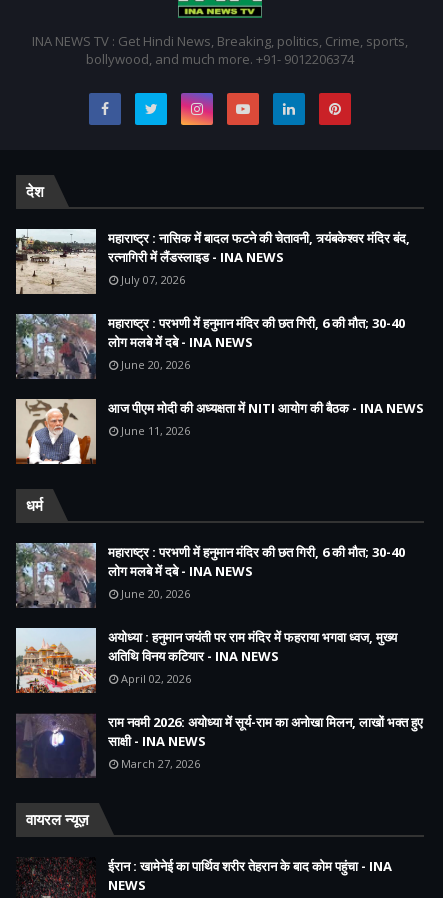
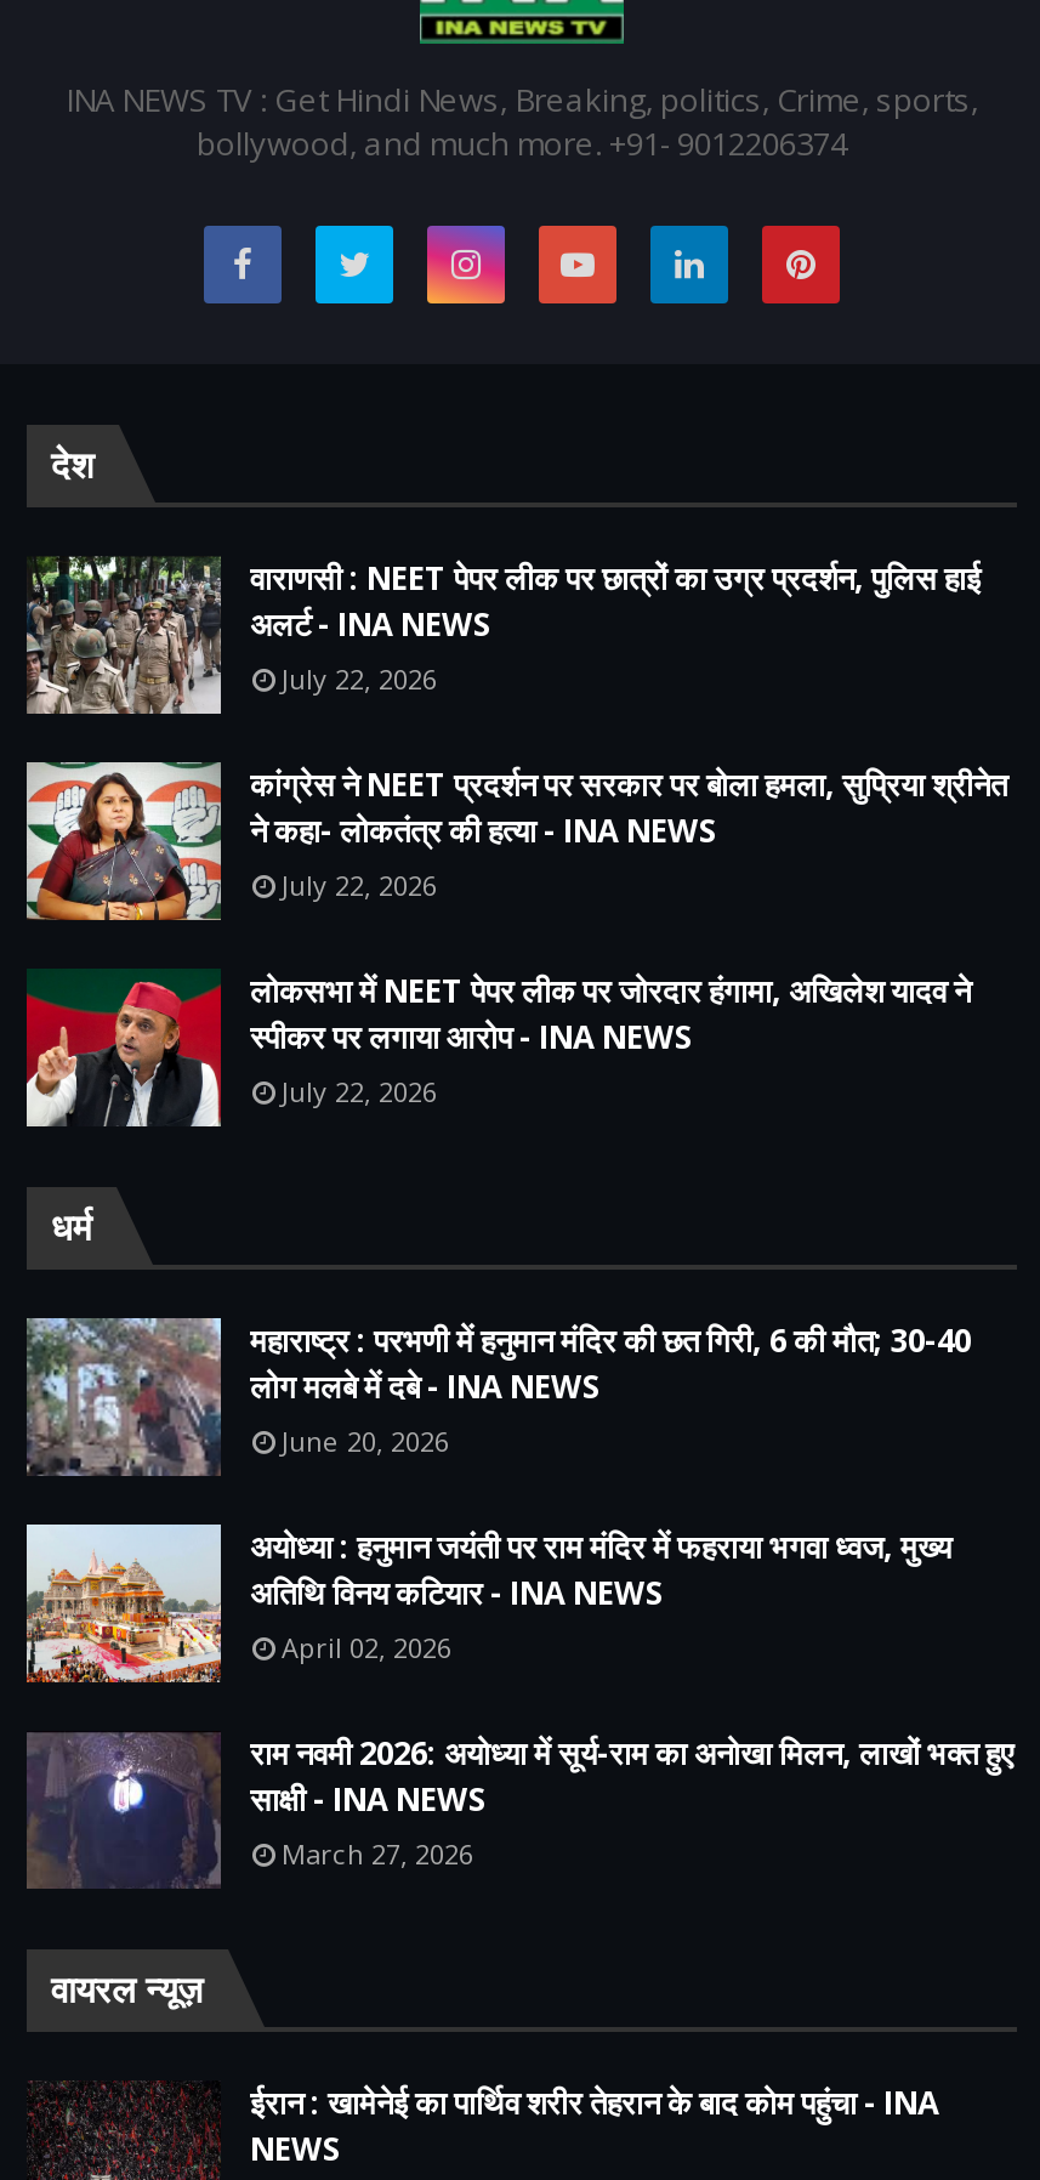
[15,228,410,294] [image] | महाराष्ट्र : नासिक में बादल फटने की चेतावनी, त्र्यंबकेश्वर मंदिर बंद, | रत्नागिरी में लैंडस्लाइड - INA NEWS | July 07, 2026 -> [27,556,981,714] [image] | वाराणसी : NEET पेपर लीक पर छात्रों का उग्र प्रदर्शन, पुलिस हाई | अलर्ट - INA NEWS | July 22, 2026
[16,314,405,380] [image] | महाराष्ट्र : परभणी में हनुमान मंदिर की छत गिरी, 6 की मौत; 30-40 | लोग मलबे में दबे - INA NEWS | June 20, 2026 -> [27,762,1007,922] [image] | कांग्रेस ने NEET प्रदर्शन पर सरकार पर बोला हमला, सुप्रिया श्रीनेत | ने कहा- लोकतंत्र की हत्या - INA NEWS | July 22, 2026
[15,398,424,465] [image] | आज पीएम मोदी की अध्यक्षता में NITI आयोग की बैठक - INA NEWS | June 11, 2026 -> [24,969,971,1129] [image] | लोकसभा में NEET पेपर लीक पर जोरदार हंगामा, अखिलेश यादव ने | स्पीकर पर लगाया आरोप - INA NEWS | July 22, 2026

